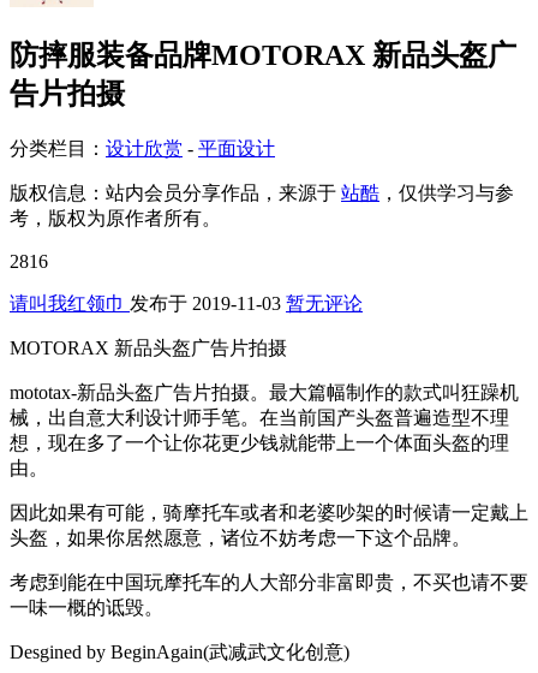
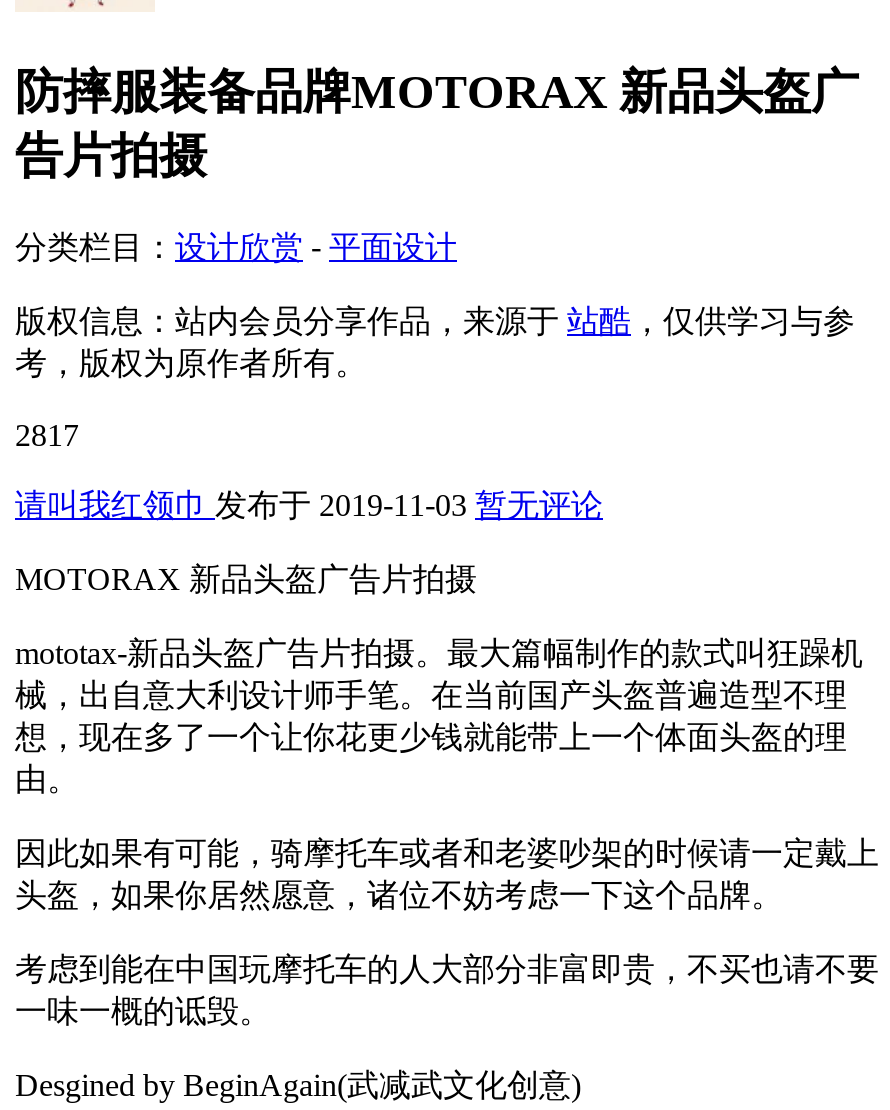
[10,251,48,271] 2816 -> [15,418,79,452] 2817

